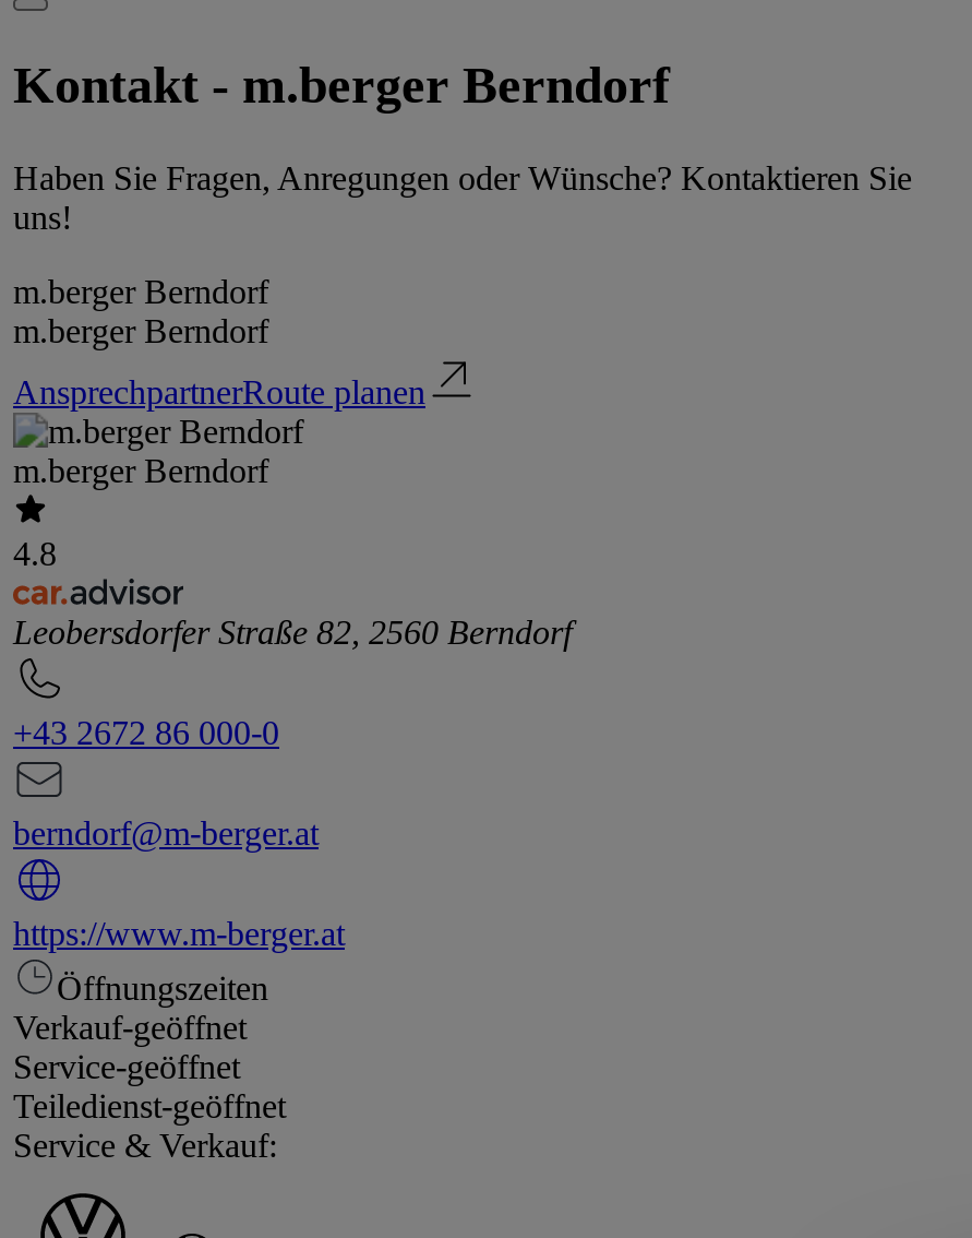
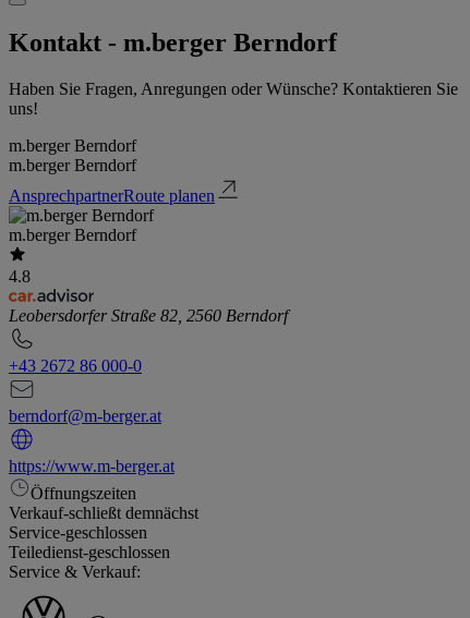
[13,1009,286,1125] Verkauf-geöffnet | Service-geöffnet | Teiledienst-geöffnet -> [9,504,198,561] Verkauf-schließt demnächst | Service-geschlossen | Teiledienst-geschlossen

